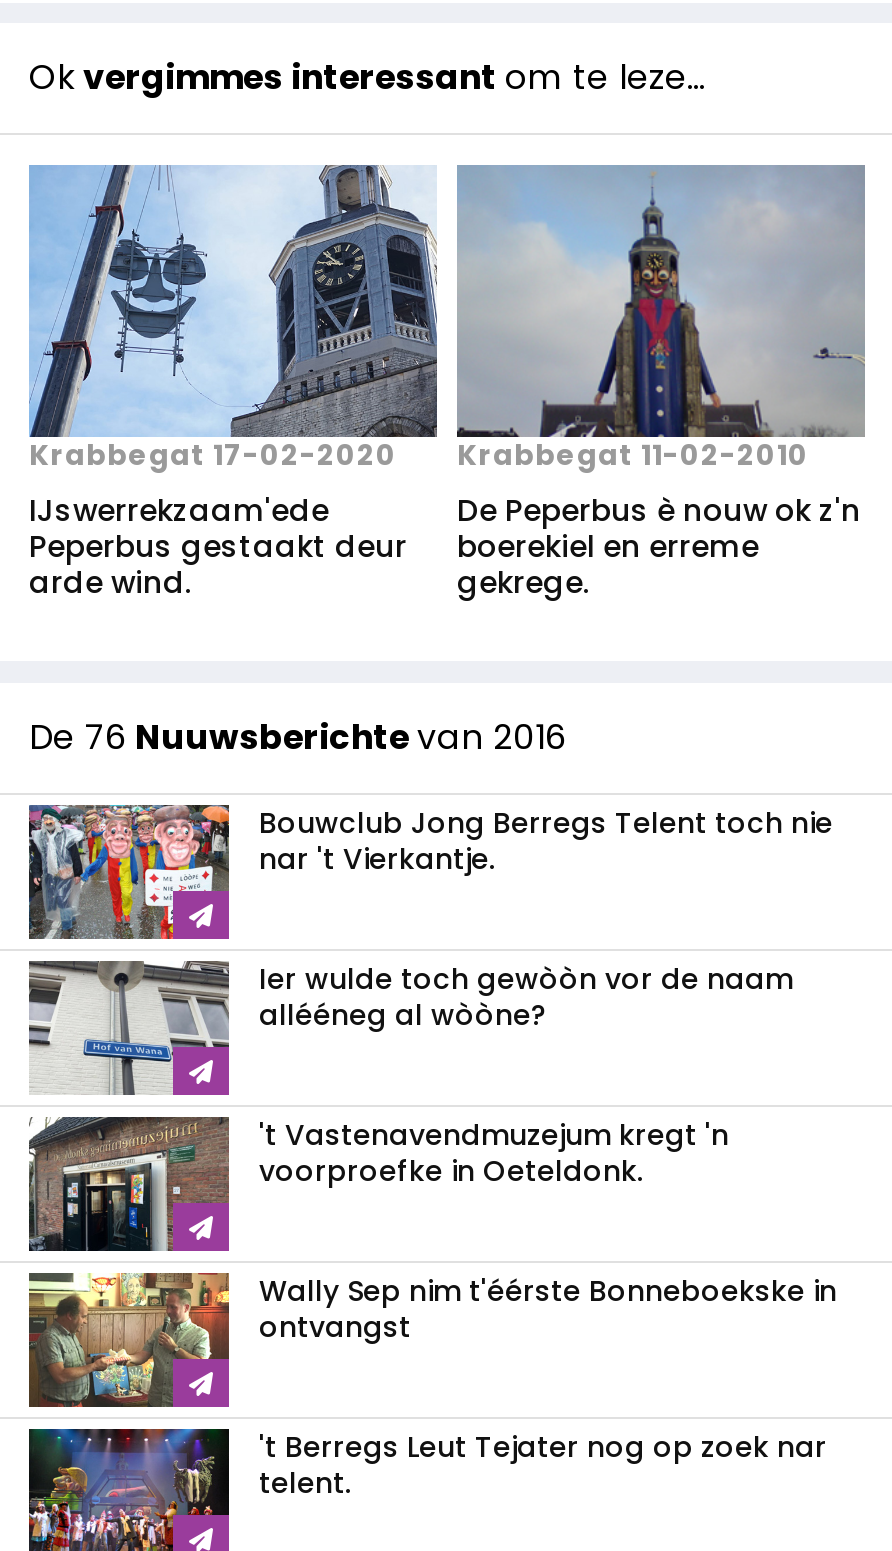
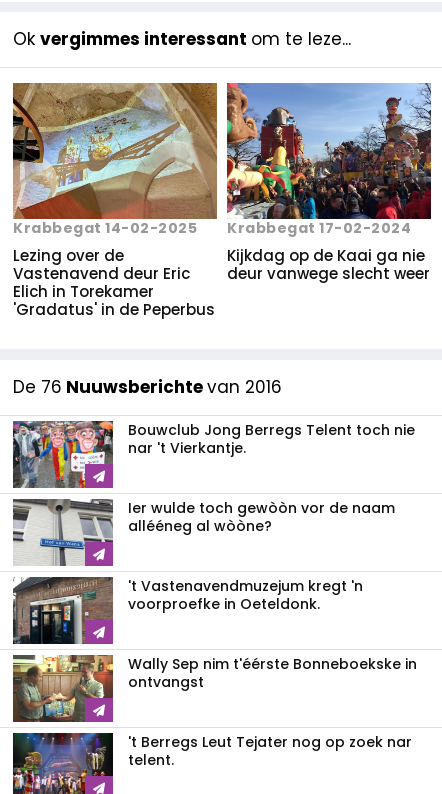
[27,163,437,604] [image] | Krabbegat 17-02-2020 | IJswerrekzaam'ede | Peperbus gestaakt deur | arde wind. -> [12,82,218,320] [image] | Krabbegat 14-02-2025 | Lezing over de | Vastenavend deur Eric | Elich in Torekamer | 'Gradatus' in de Peperbus
[455,163,865,604] [image] | Krabbegat 11-02-2010 | De Peperbus è nouw ok z'n | boerekiel en erreme | gekrege. -> [226,82,432,284] [image] | Krabbegat 17-02-2024 | Kijkdag op de Kaai ga nie | deur vanwege slecht weer

